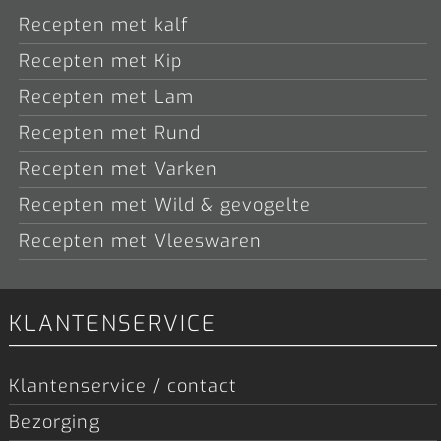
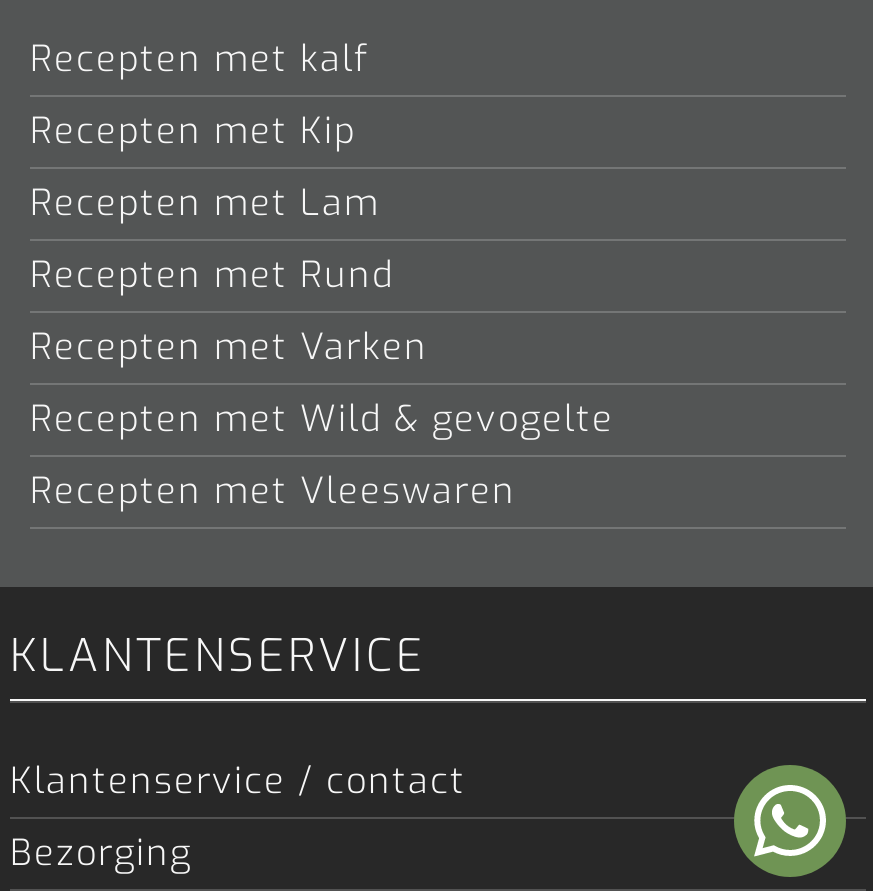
none -> [732,763,848,879] [image]

